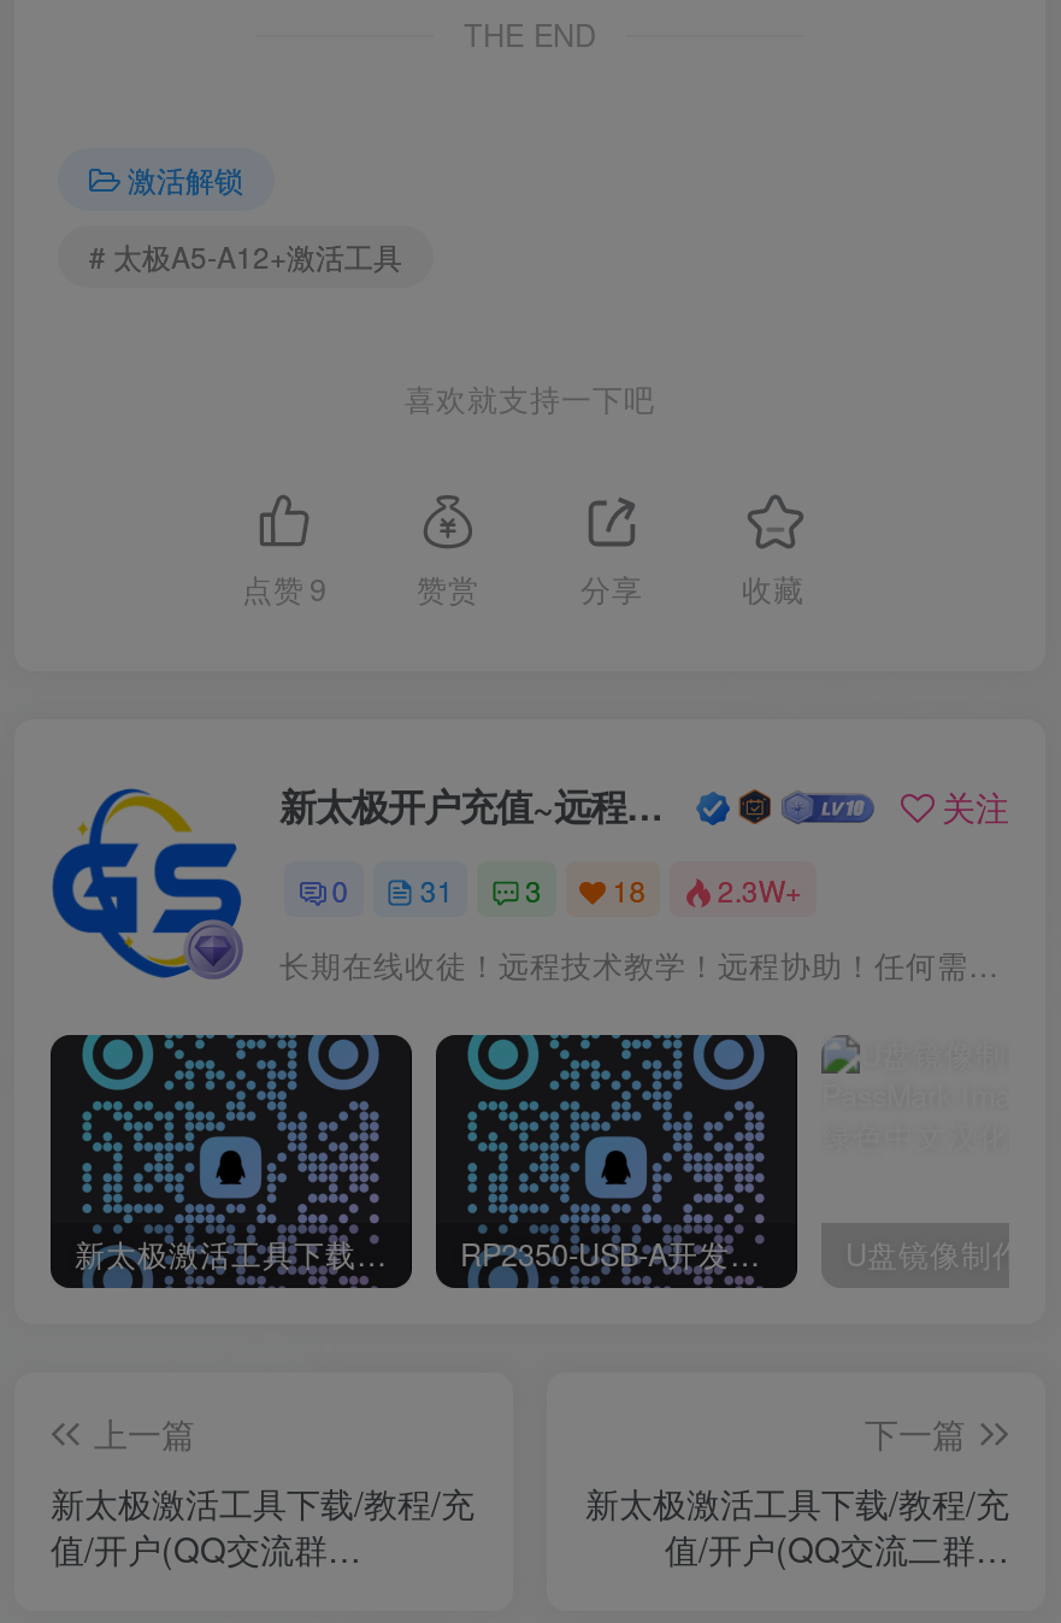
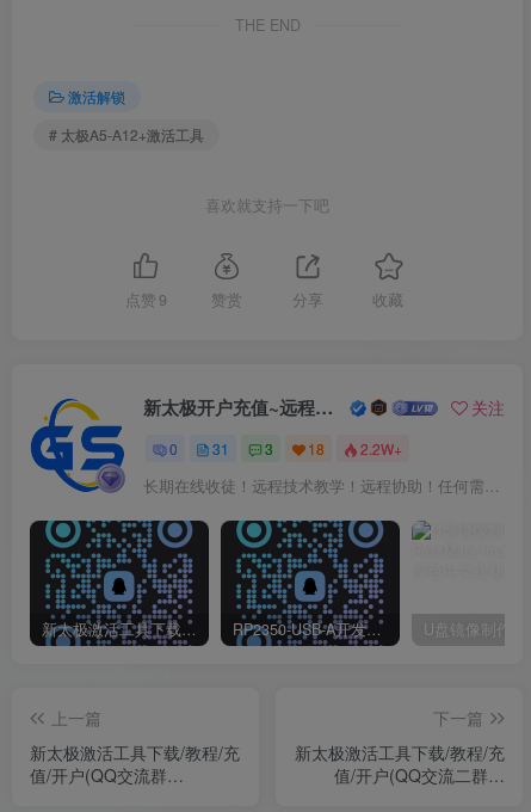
[332,869,802,910] 0 31 3 18 2.3W+ -> [169,438,402,459] 0 31 3 18 2.2W+

